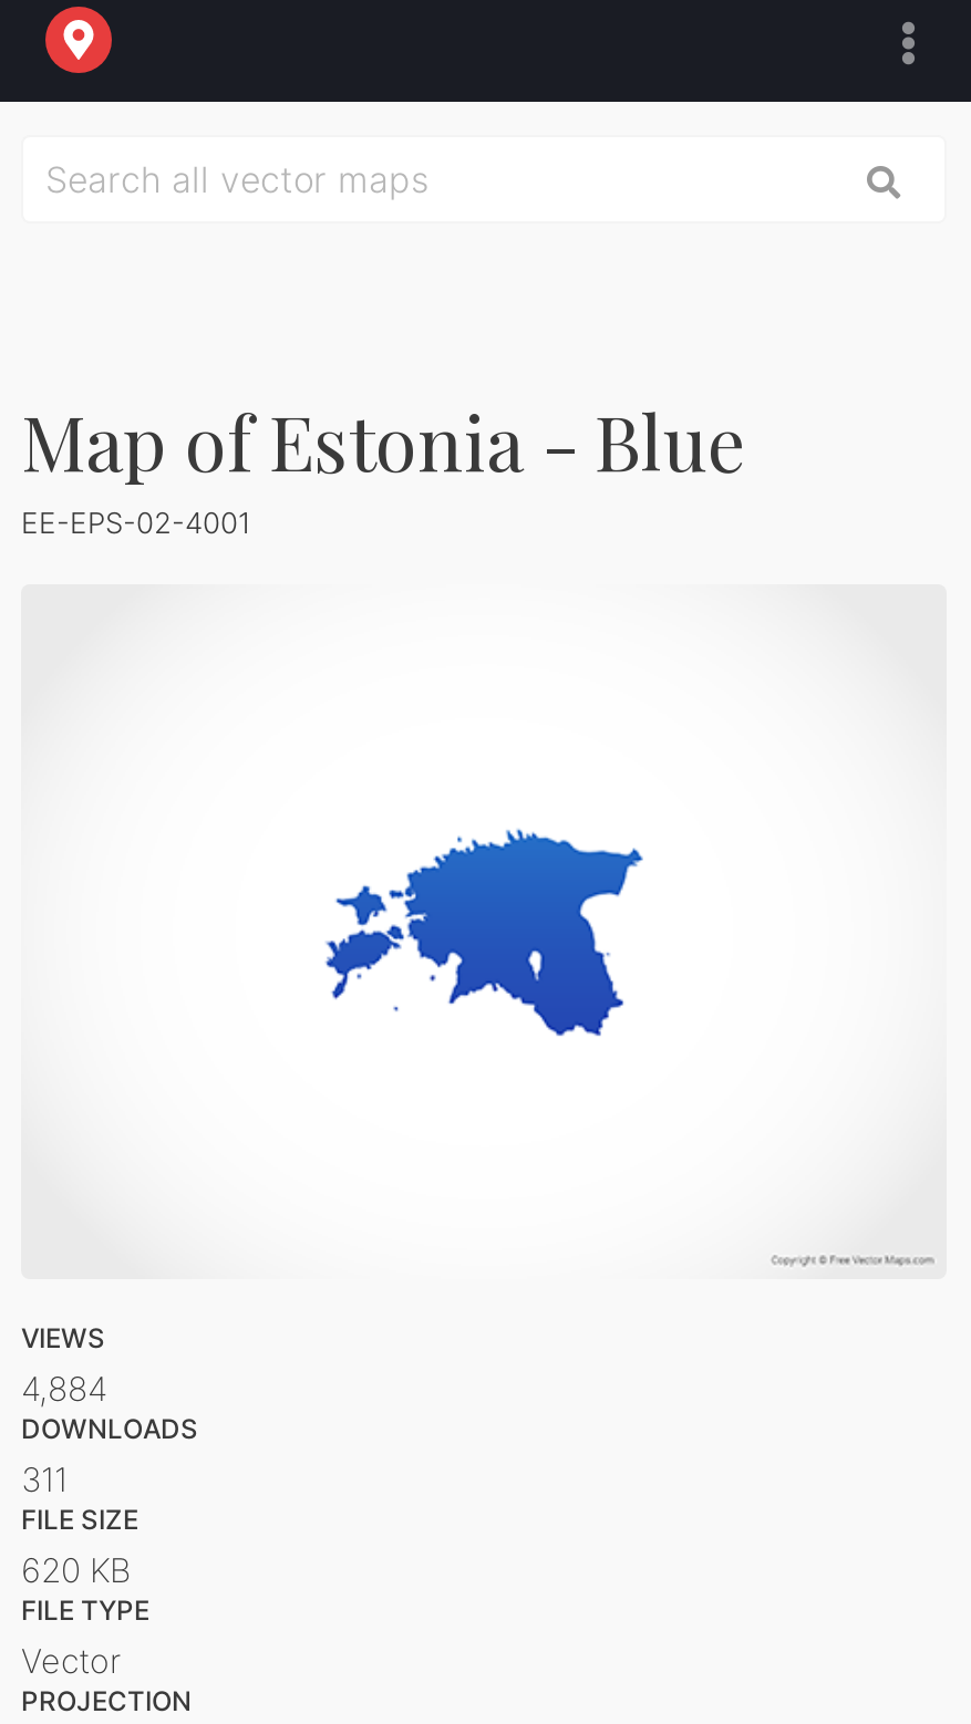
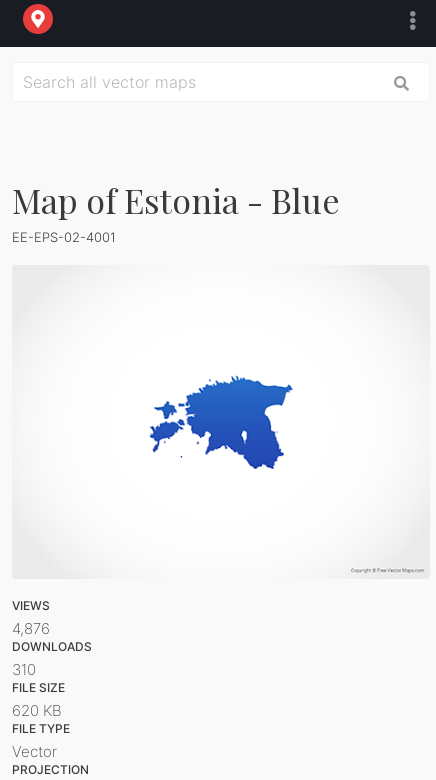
[21,1367,107,1409] 4,884 -> [12,618,50,637] 4,876
[21,1457,68,1499] 311 -> [12,659,36,678] 310

